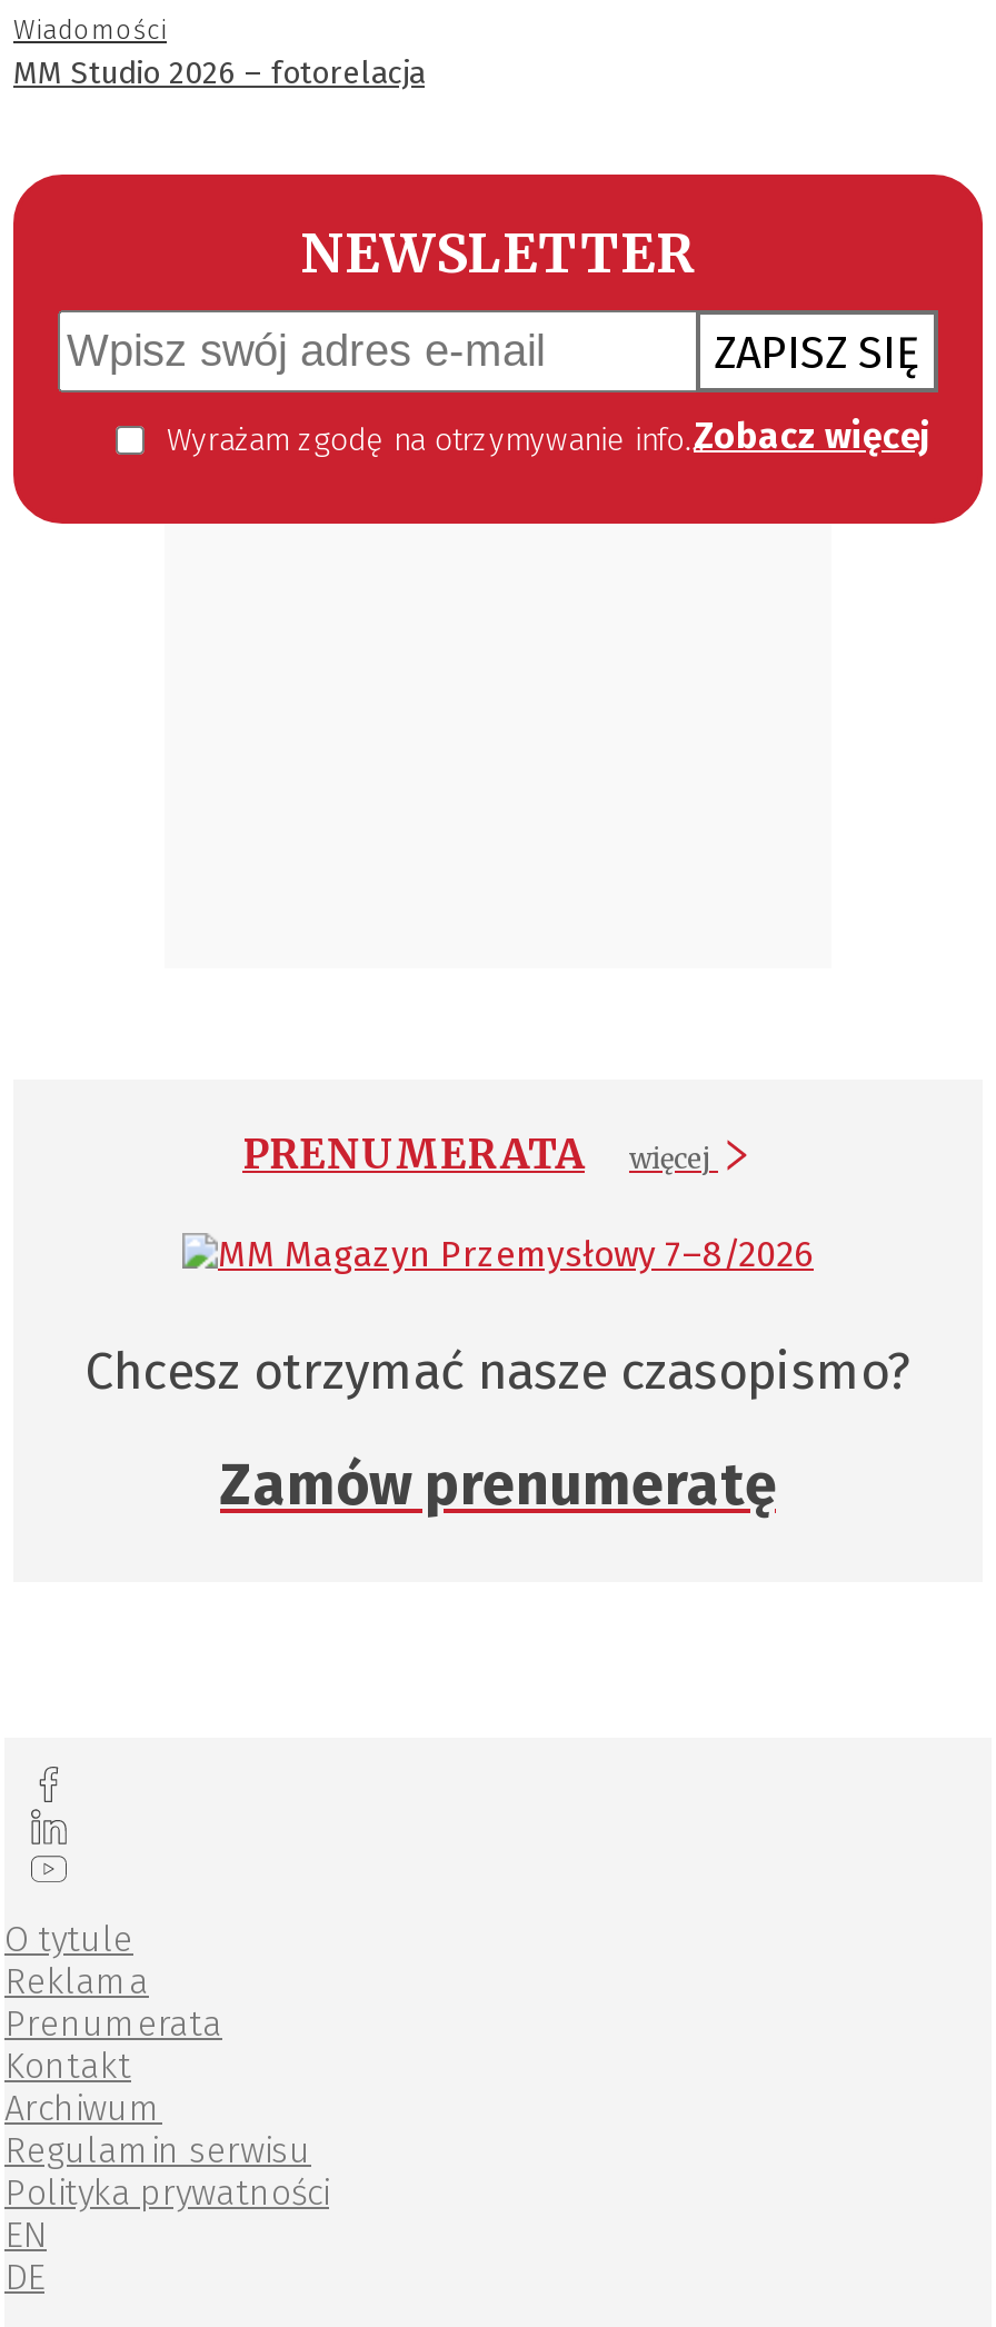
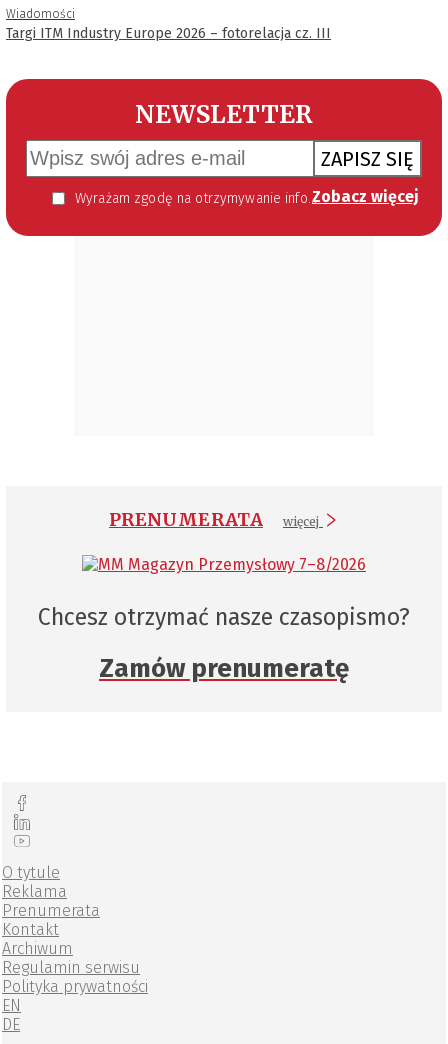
[13,54,425,92] MM Studio 2026 – fotorelacja -> [6,25,331,42] Targi ITM Industry Europe 2026 – fotorelacja cz. III

